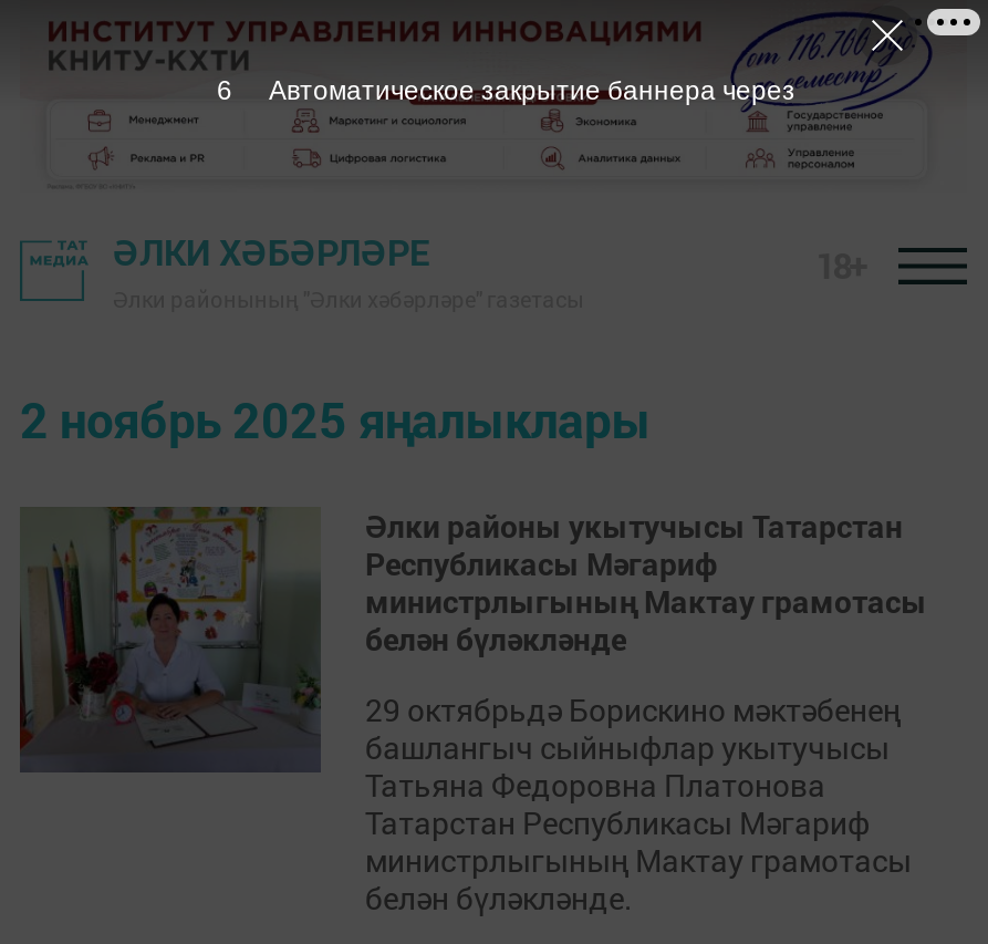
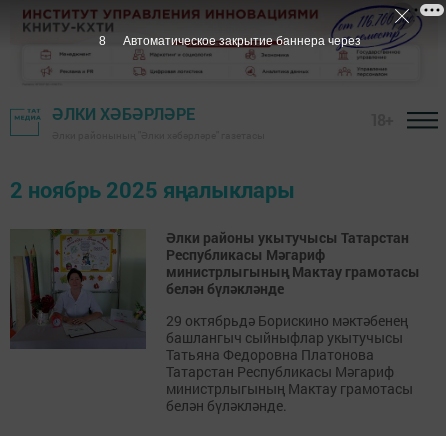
[217,75,795,106] 6 Автоматическое закрытие баннера через -> [99,34,360,48] 8 Автоматическое закрытие баннера через

